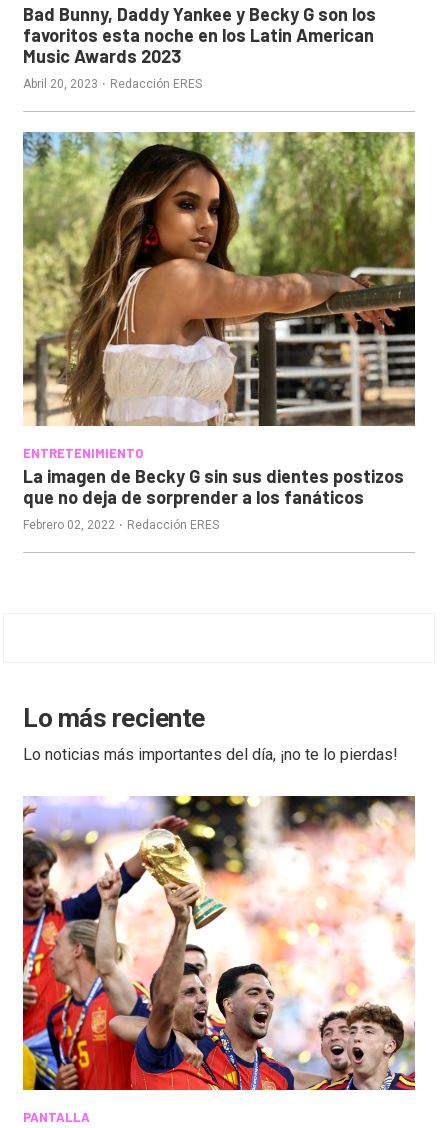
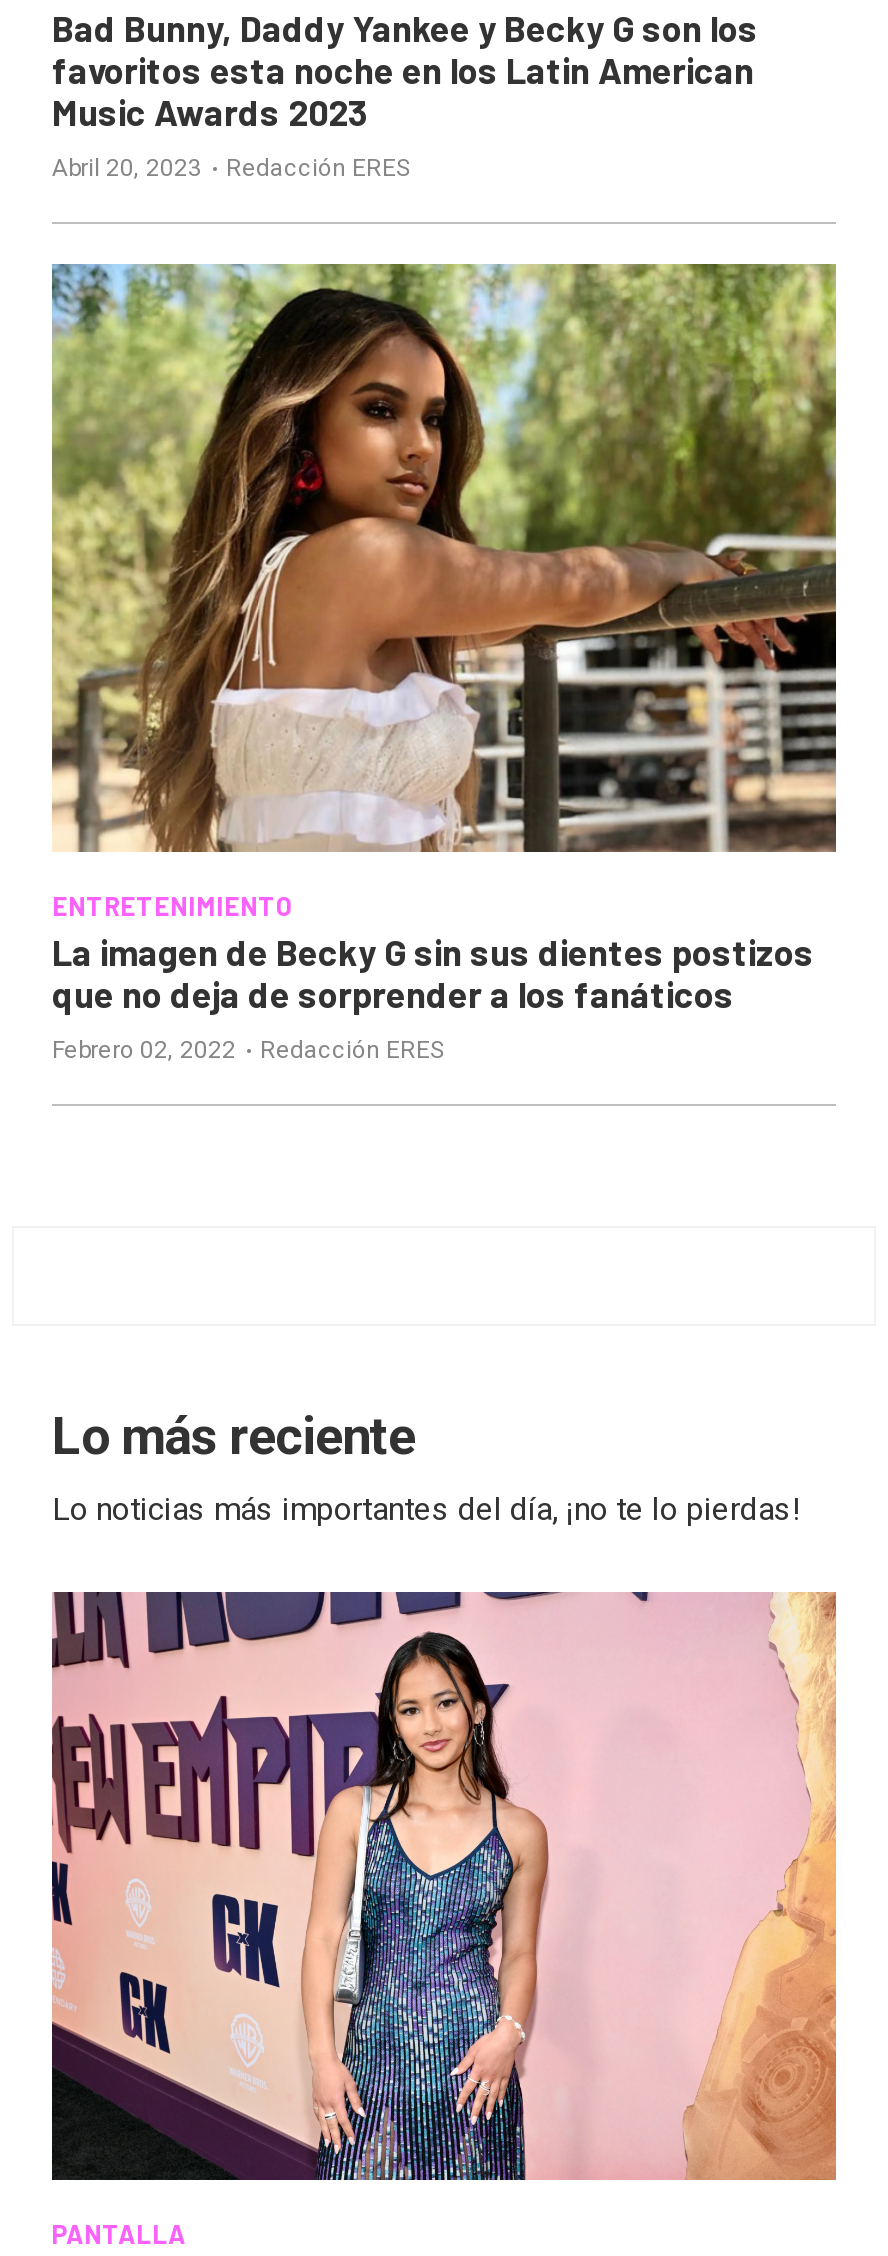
[22,795,415,1091] [image] -> [50,1590,838,2182] [image]

